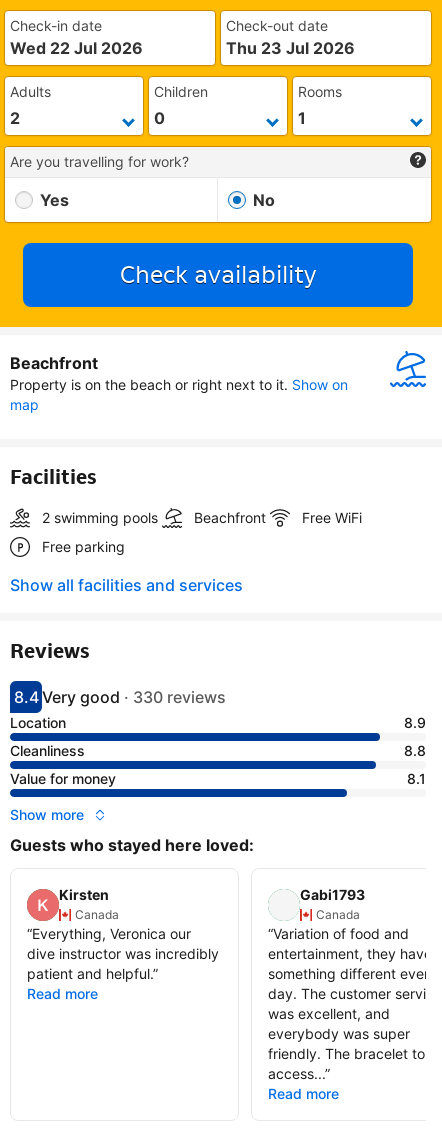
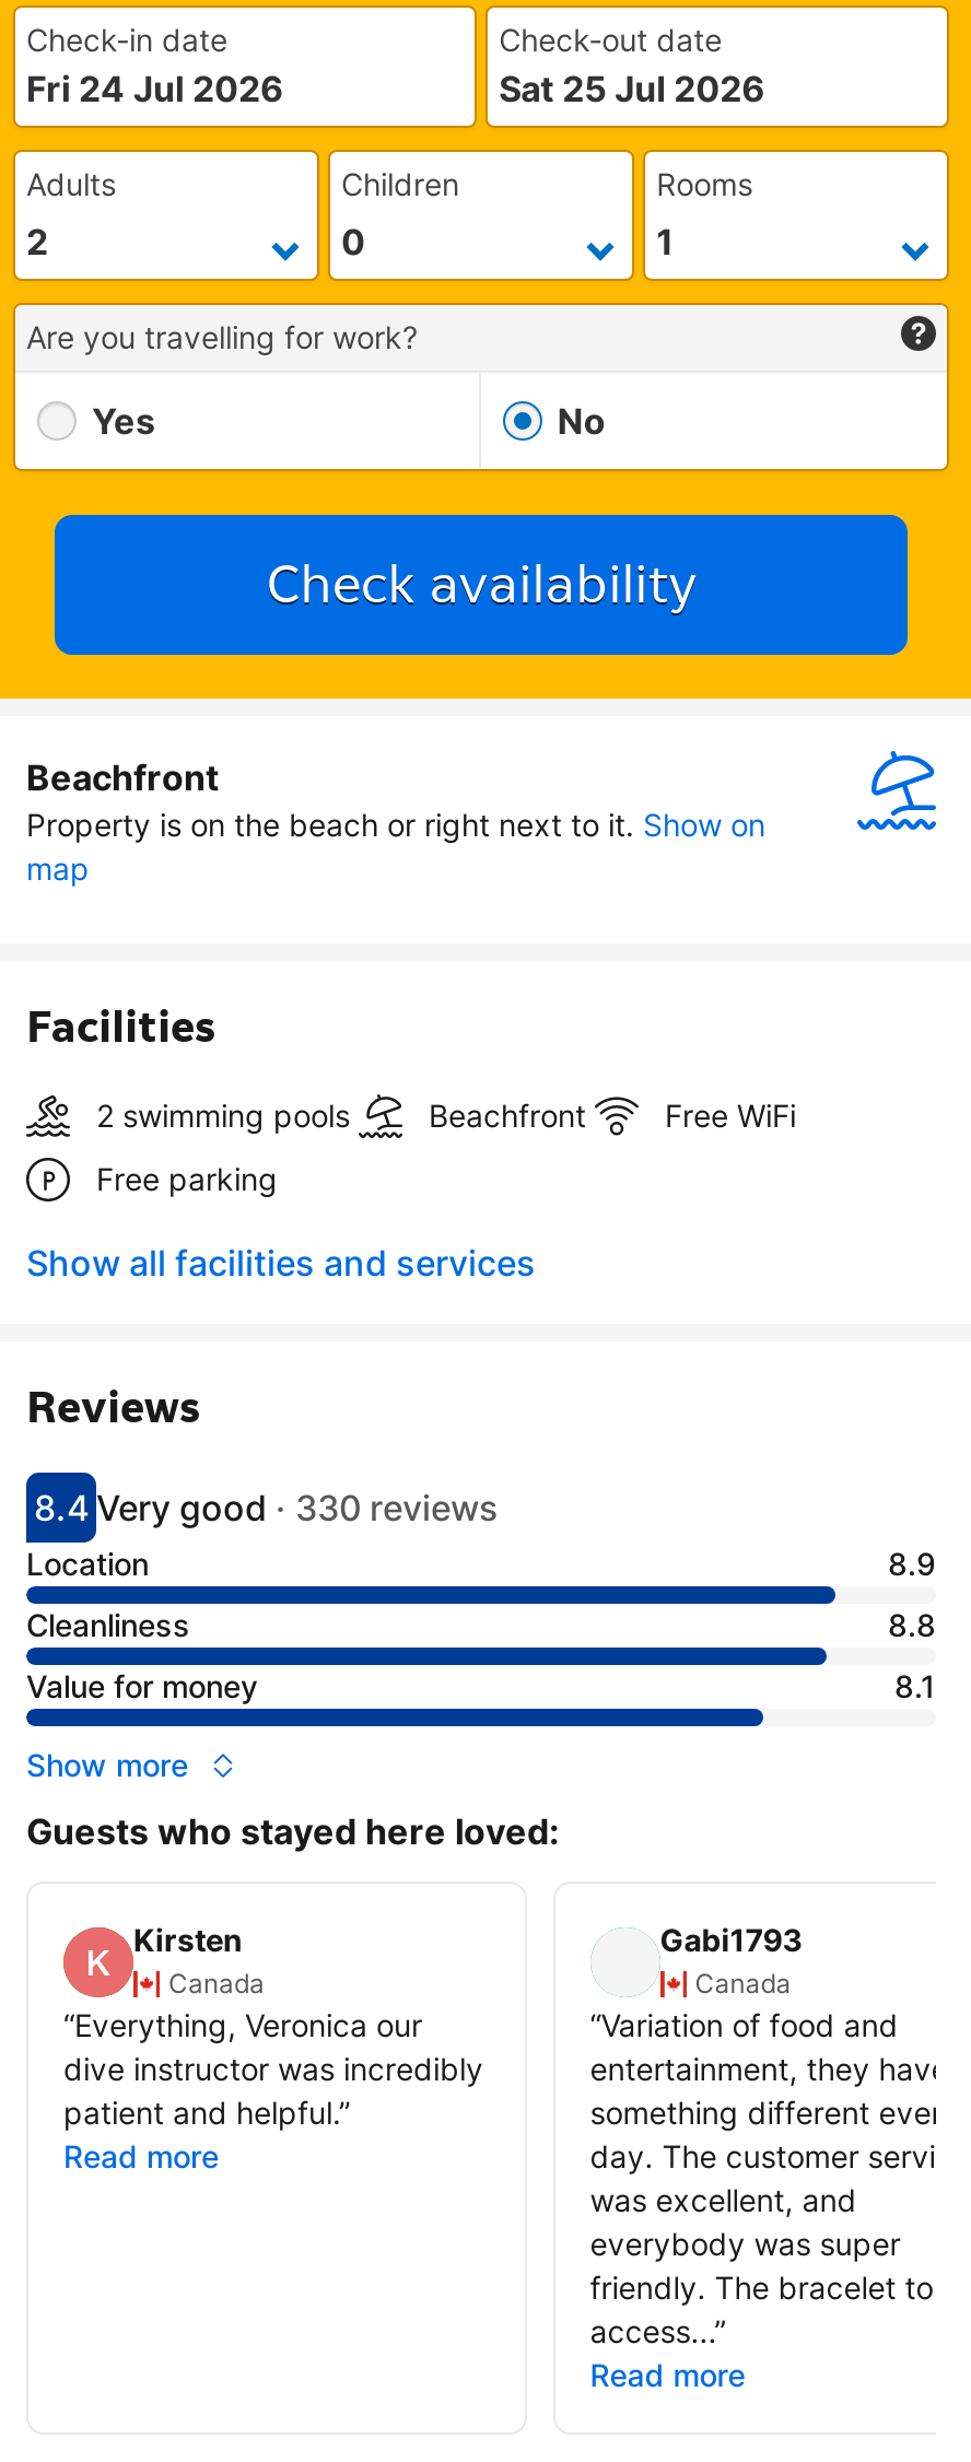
[10,38,143,58] Wed 22 Jul 2026 -> [26,67,284,110] Fri 24 Jul 2026
[226,38,355,58] Thu 23 Jul 2026 -> [499,67,766,110] Sat 25 Jul 2026

